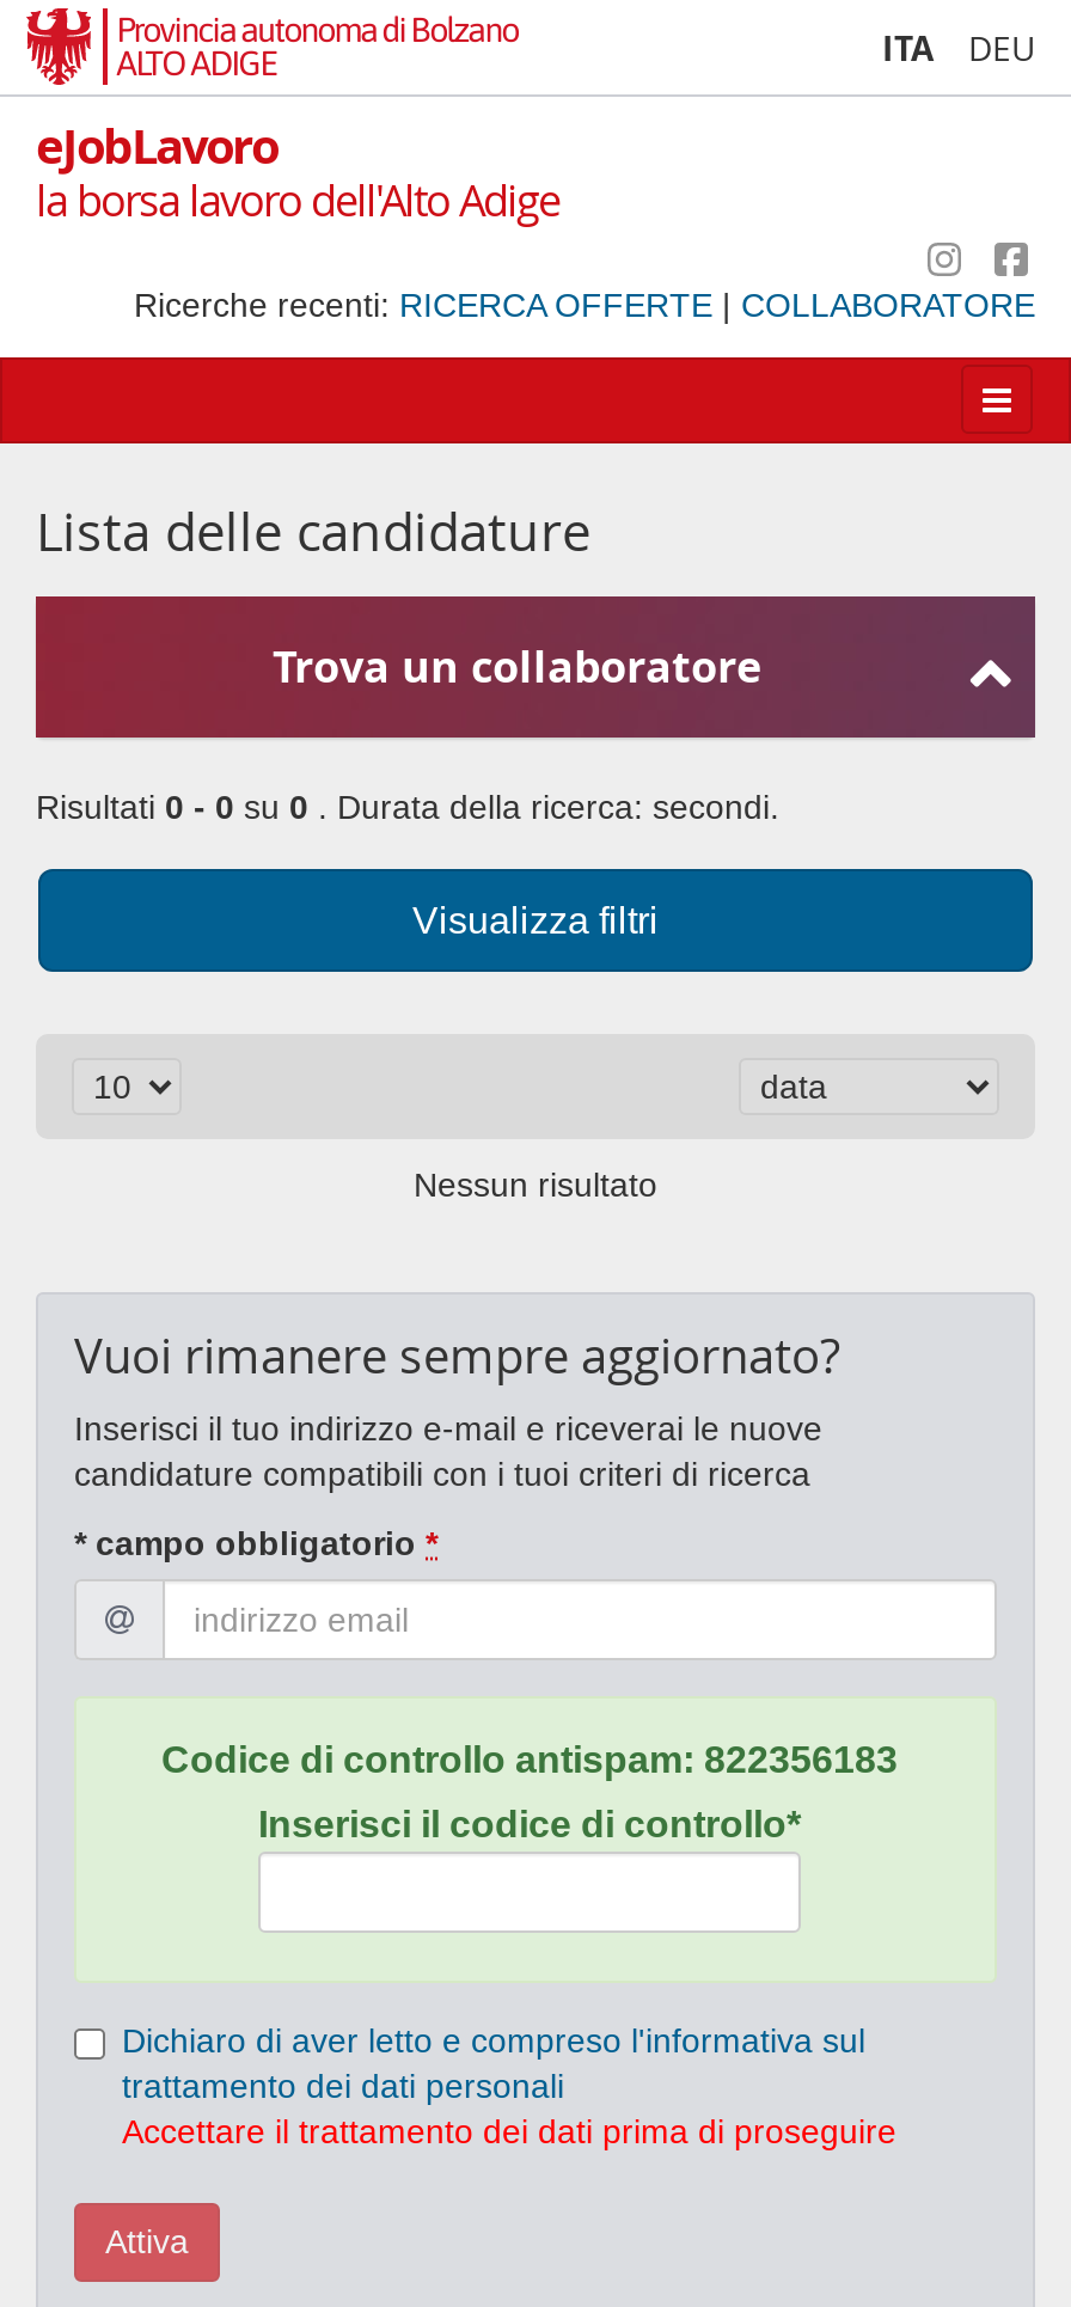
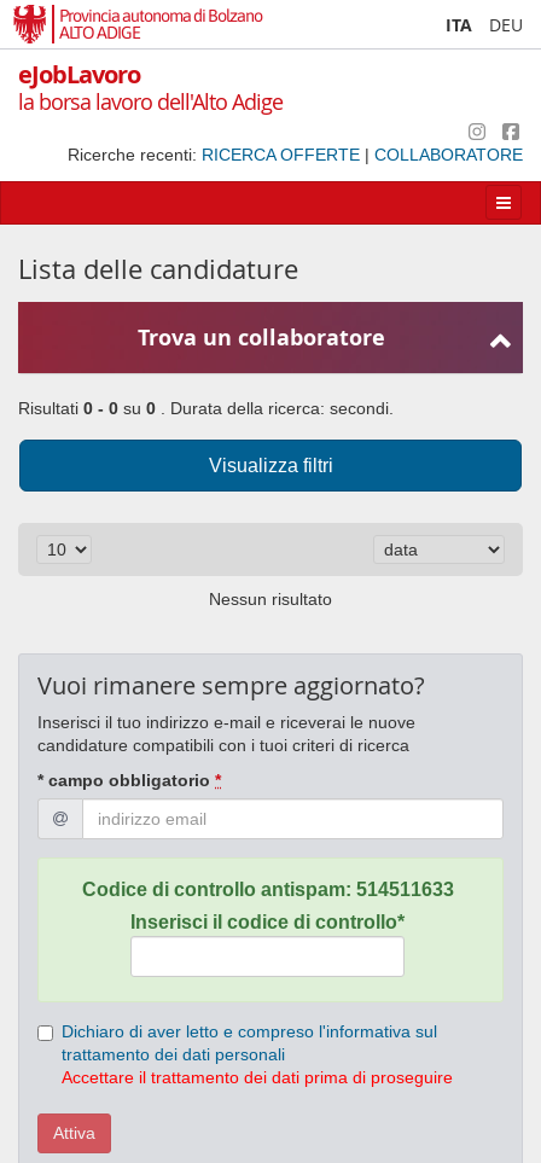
[161,1740,898,1781] Codice di controllo antispam: 822356183 -> [82,880,453,900] Codice di controllo antispam: 514511633

